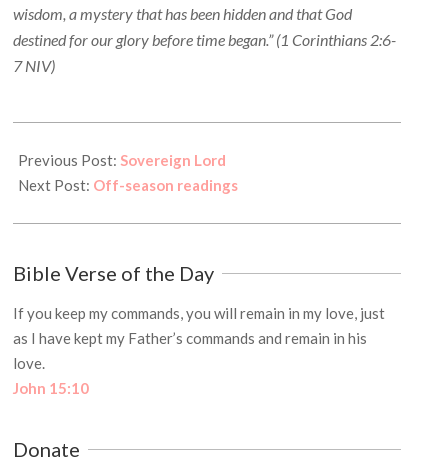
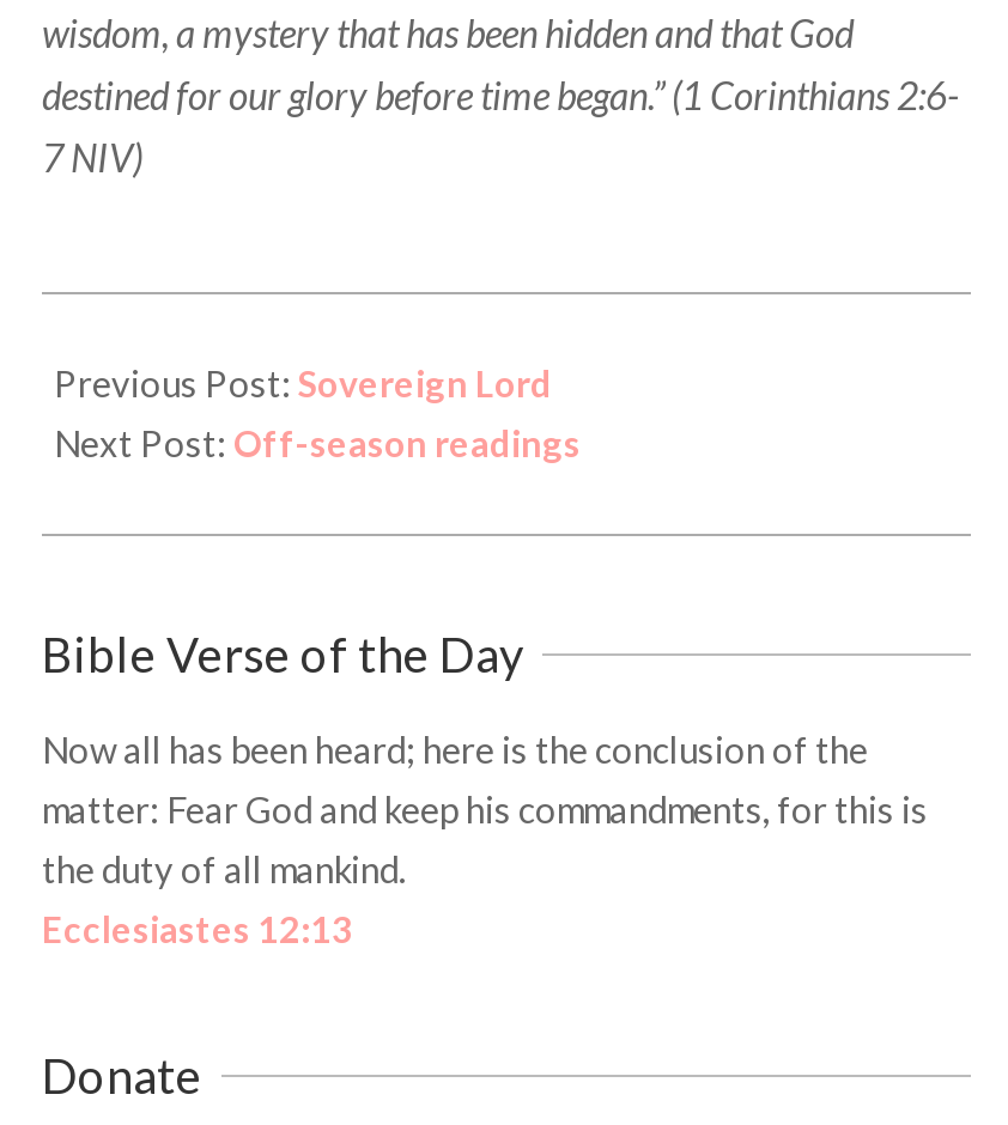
[13,304,385,397] If you keep my commands, you will remain in my love, just | as I have kept my Father’s commands and remain in his | love. | John 15:10 -> [42,727,928,950] Now all has been heard; here is the conclusion of the | matter: Fear God and keep his commandments, for this is | the duty of all mankind. | Ecclesiastes 12:13

